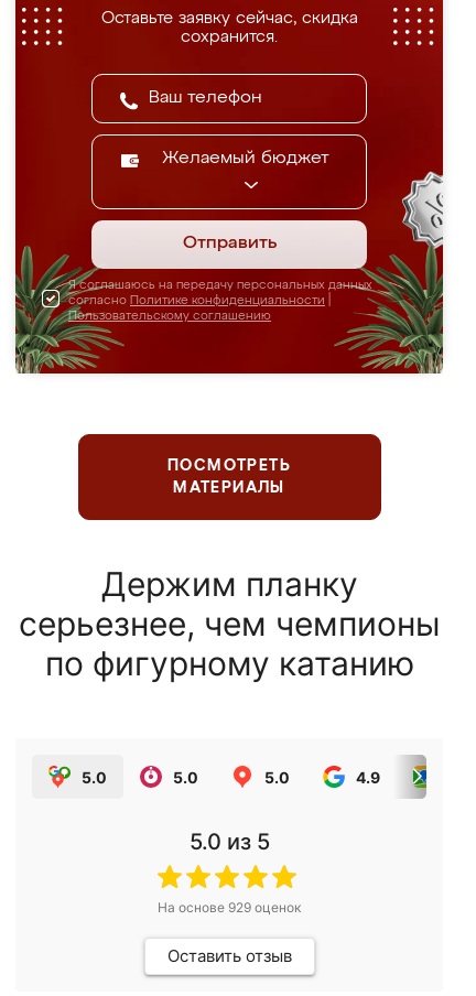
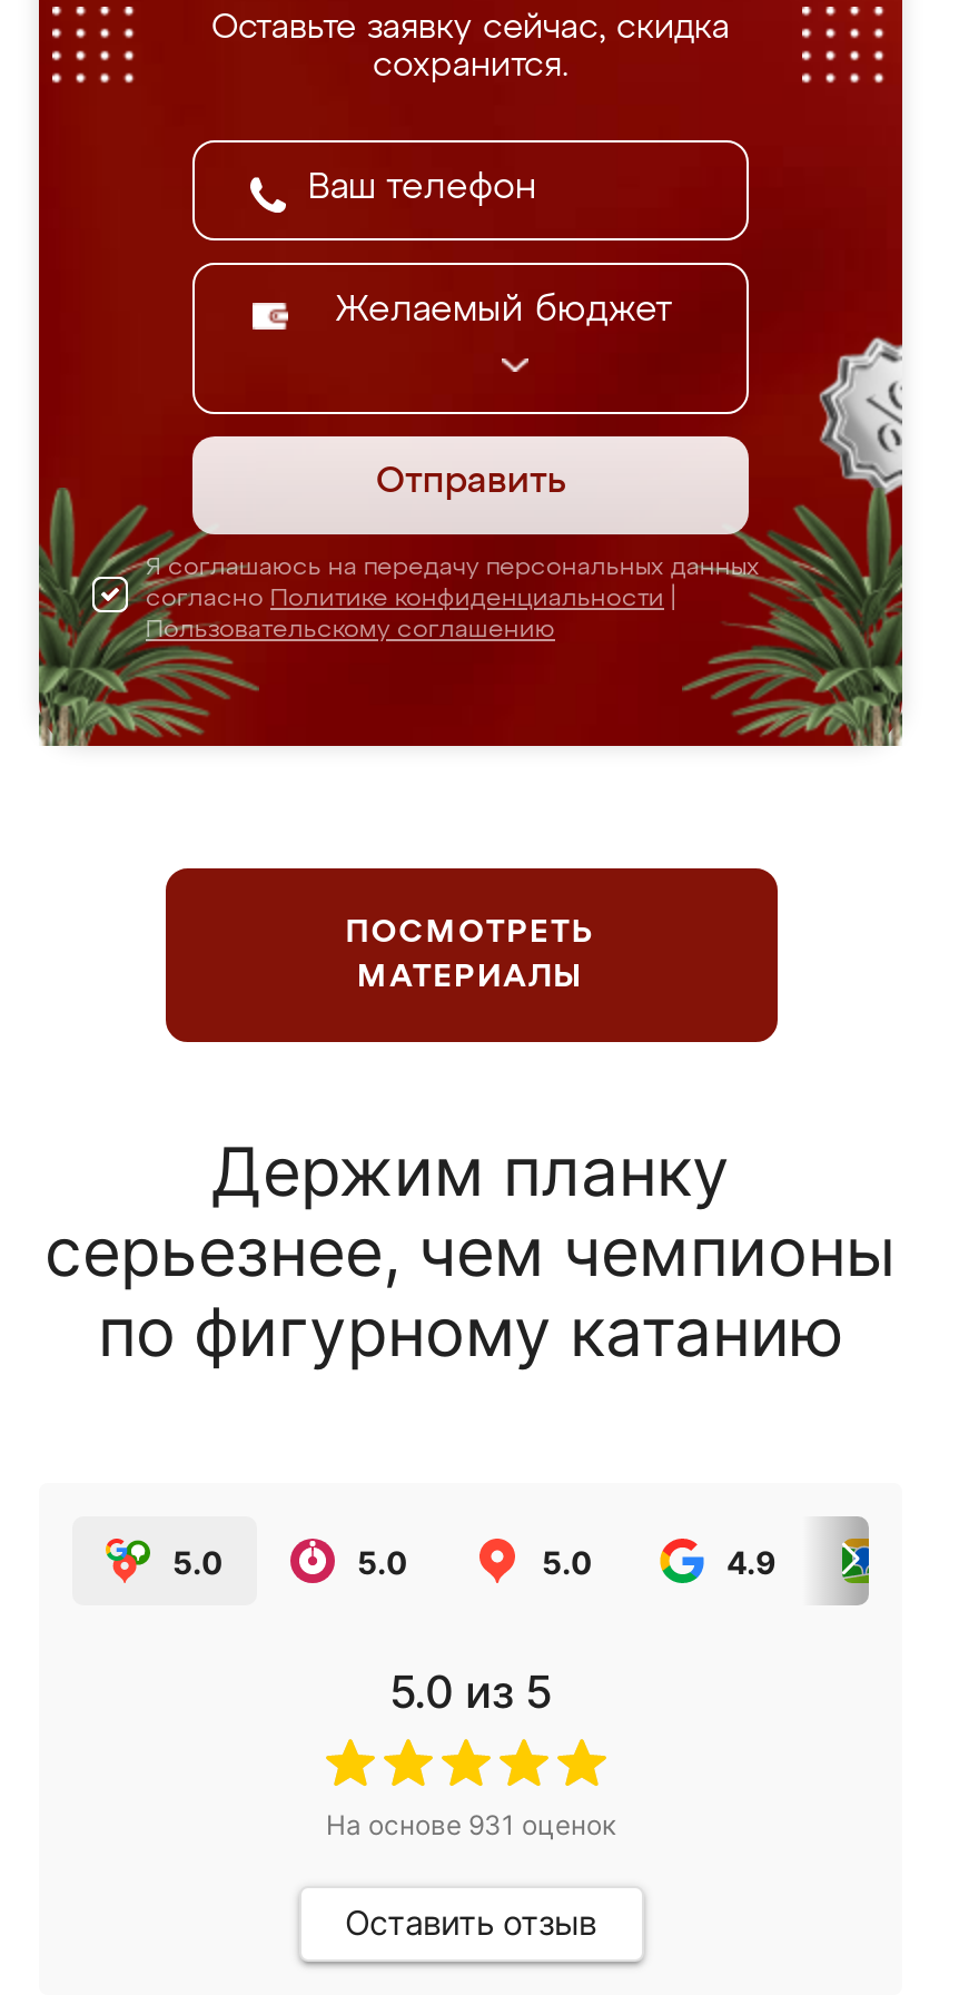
[158,899,301,916] На основе 929 оценок -> [326,1808,615,1841] На основе 931 оценок

